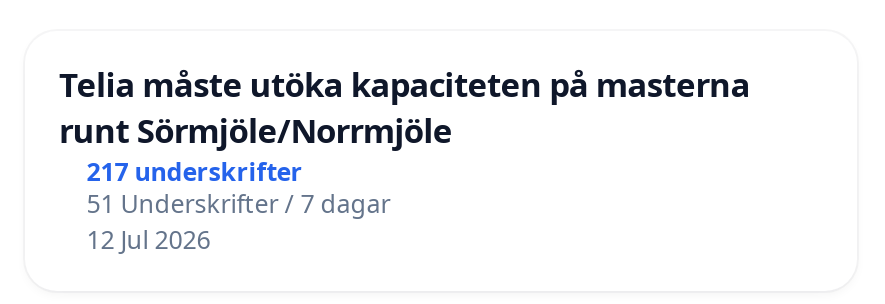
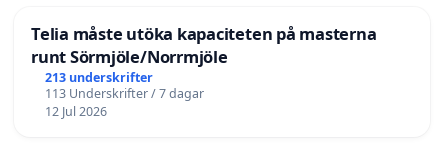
[87,154,303,188] 217 underskrifter -> [45,69,153,86] 213 underskrifter
[87,186,391,220] 51 Underskrifter / 7 dagar -> [45,85,204,102] 113 Underskrifter / 7 dagar

